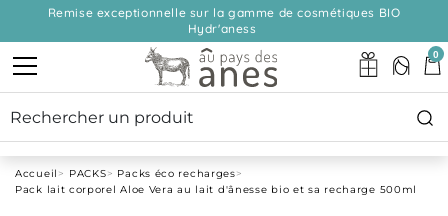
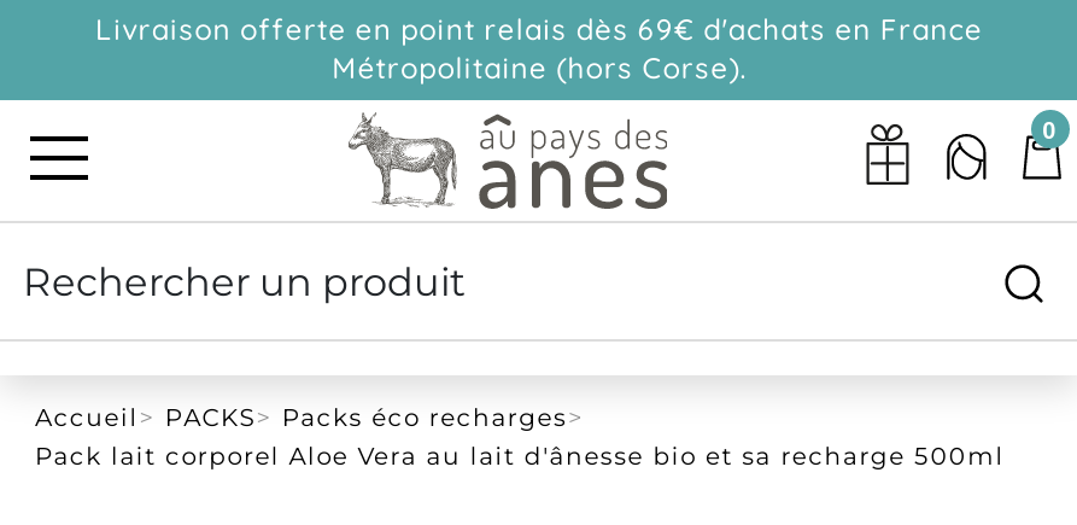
[48,5,400,36] Remise exceptionnelle sur la gamme de cosmétiques BIO | Hydr'aness -> [95,11,983,86] Livraison offerte en point relais dès 69€ d'achats en France | Métropolitaine (hors Corse).

